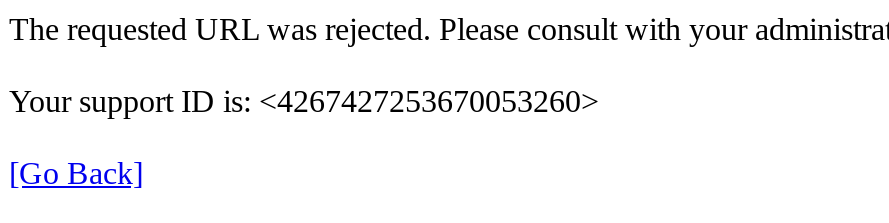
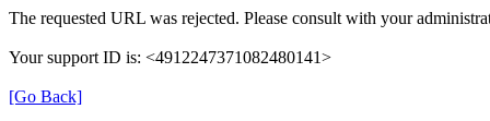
[9,84,599,118] Your support ID is: <4267427253670053260> -> [9,48,331,66] Your support ID is: <4912247371082480141>

